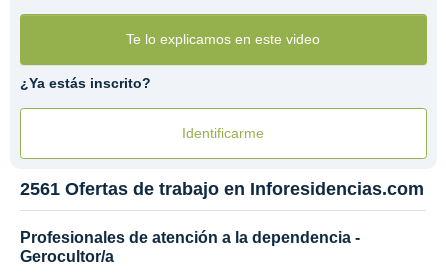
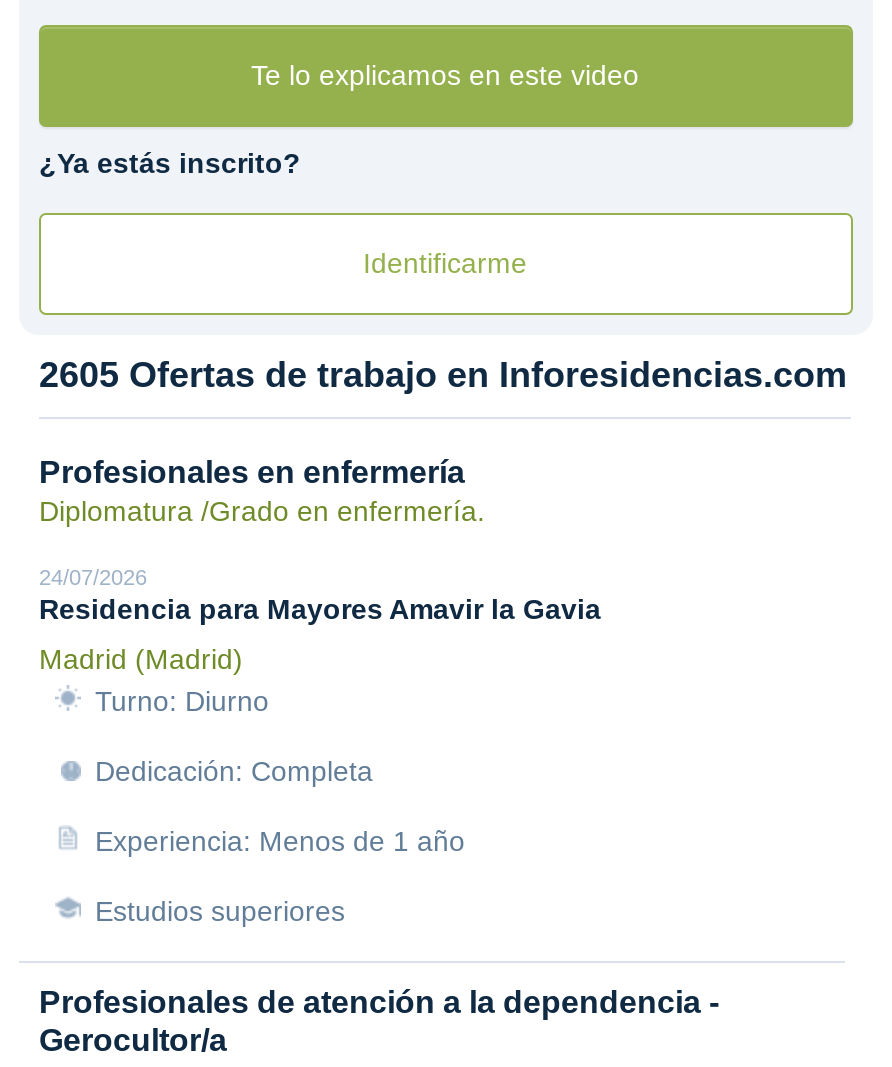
[20,179,424,199] 2561 Ofertas de trabajo en Inforesidencias.com -> [39,355,847,927] 2605 Ofertas de trabajo en Inforesidencias.com | Profesionales en enfermería | Diplomatura /Grado en enfermería. | 24/07/2026 | Residencia para Mayores Amavir la Gavia | Madrid (Madrid) | Turno: Diurno | Dedicación: Completa | Experiencia: Menos de 1 año | Estudios superiores

